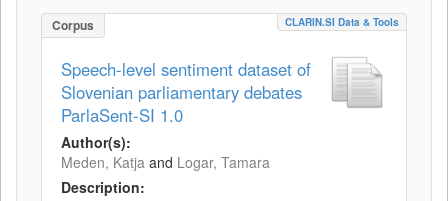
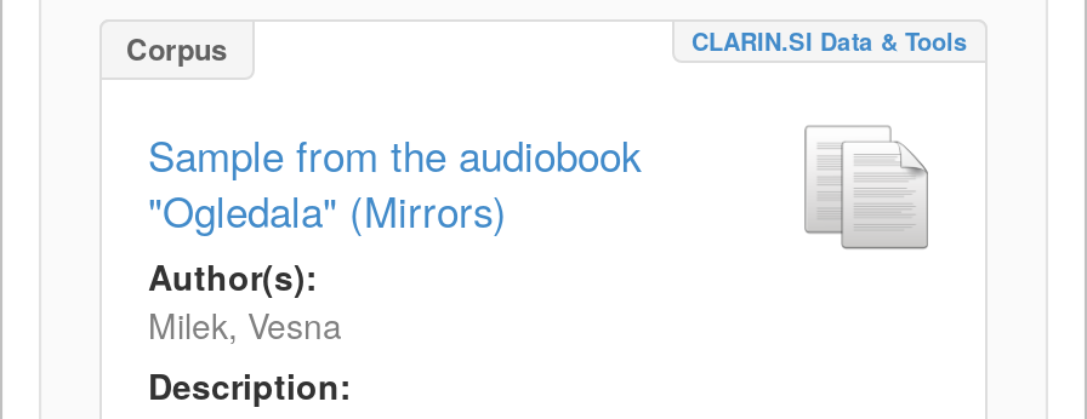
[61,57,311,127] Speech-level sentiment dataset of | Slovenian parliamentary debates | ParlaSent-SI 1.0 -> [148,126,641,240] Sample from the audiobook | "Ogledala" (Mirrors)
[61,152,270,172] Meden, Katja and Logar, Tamara -> [148,300,342,349] Milek, Vesna

